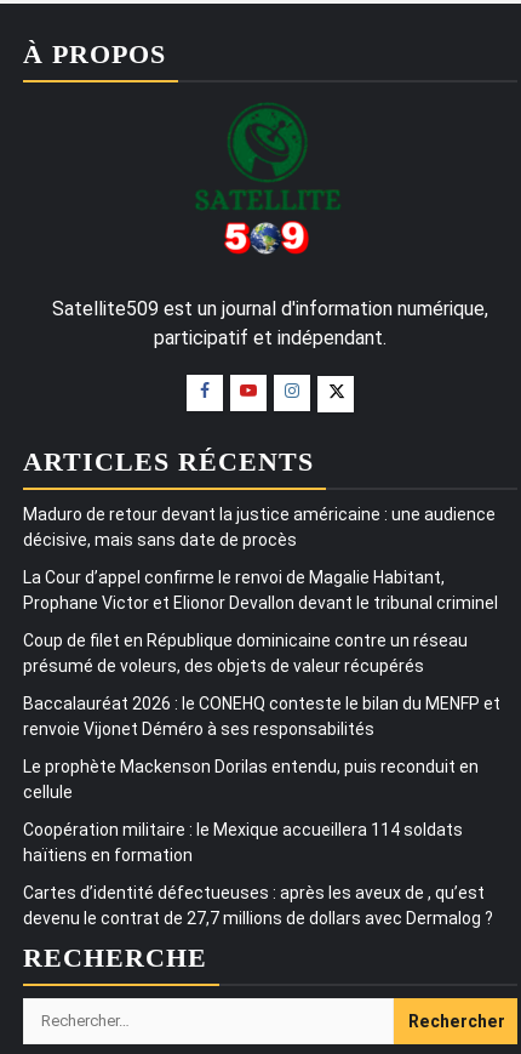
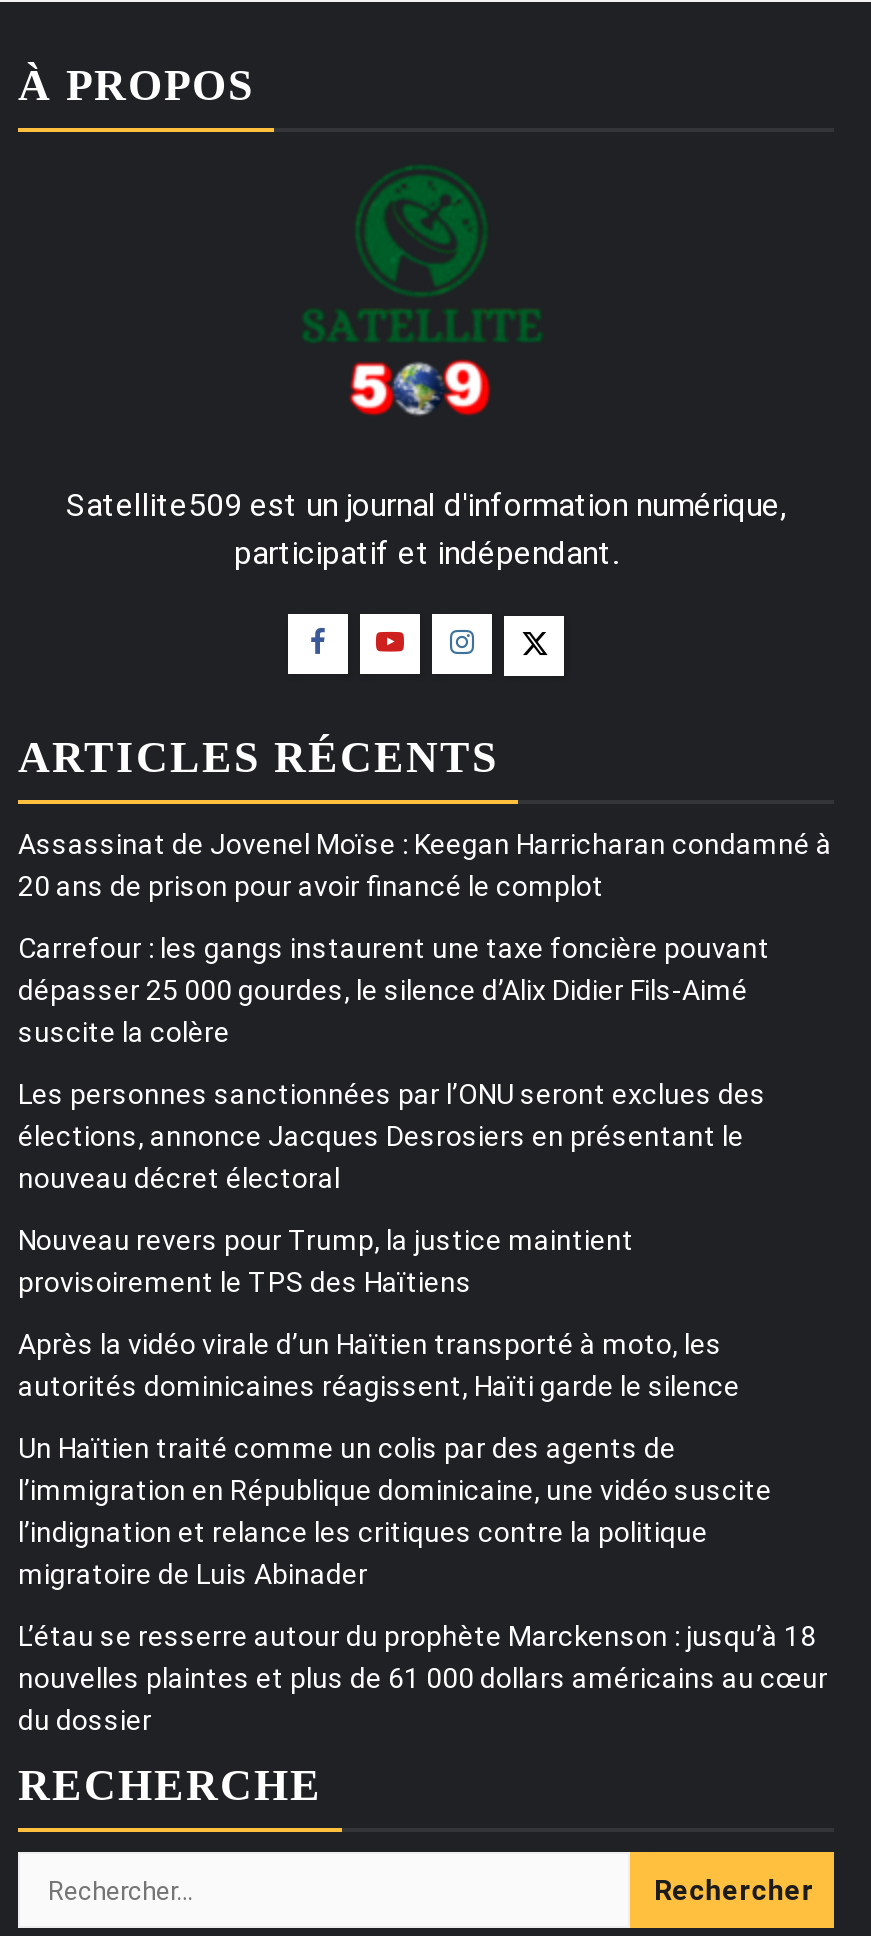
[23,504,496,549] Maduro de retour devant la justice américaine : une audience | décisive, mais sans date de procès -> [18,828,832,902] Assassinat de Jovenel Moïse : Keegan Harricharan condamné à | 20 ans de prison pour avoir financé le complot
[23,567,498,612] La Cour d’appel confirme le renvoi de Magalie Habitant, | Prophane Victor et Elionor Devallon devant le tribunal criminel -> [18,932,770,1048] Carrefour : les gangs instaurent une taxe foncière pouvant | dépasser 25 000 gourdes, le silence d’Alix Didier Fils-Aimé | suscite la colère
[23,630,468,675] Coup de filet en République dominicaine contre un réseau | présumé de voleurs, des objets de valeur récupérés -> [18,1078,766,1194] Les personnes sanctionnées par l’ONU seront exclues des | élections, annonce Jacques Desrosiers en présentant le | nouveau décret électoral
[23,693,500,738] Baccalauréat 2026 : le CONEHQ conteste le bilan du MENFP et | renvoie Vijonet Déméro à ses responsabilités -> [18,1224,634,1298] Nouveau revers pour Trump, la justice maintient | provisoirement le TPS des Haïtiens
[23,756,479,801] Le prophète Mackenson Dorilas entendu, puis reconduit en | cellule -> [18,1328,740,1402] Après la vidéo virale d’un Haïtien transporté à moto, les | autorités dominicaines réagissent, Haïti garde le silence
[23,820,463,864] Coopération militaire : le Mexique accueillera 114 soldats | haïtiens en formation -> [18,1432,772,1590] Un Haïtien traité comme un colis par des agents de | l’immigration en République dominicaine, une vidéo suscite | l’indignation et relance les critiques contre la politique | migratoire de Luis Abinader
[23,883,493,927] Cartes d’identité défectueuses : après les aveux de , qu’est | devenu le contrat de 27,7 millions de dollars avec Dermalog ? -> [18,1620,828,1736] L’étau se resserre autour du prophète Marckenson : jusqu’à 18 | nouvelles plaintes et plus de 61 000 dollars américains au cœur | du dossier

